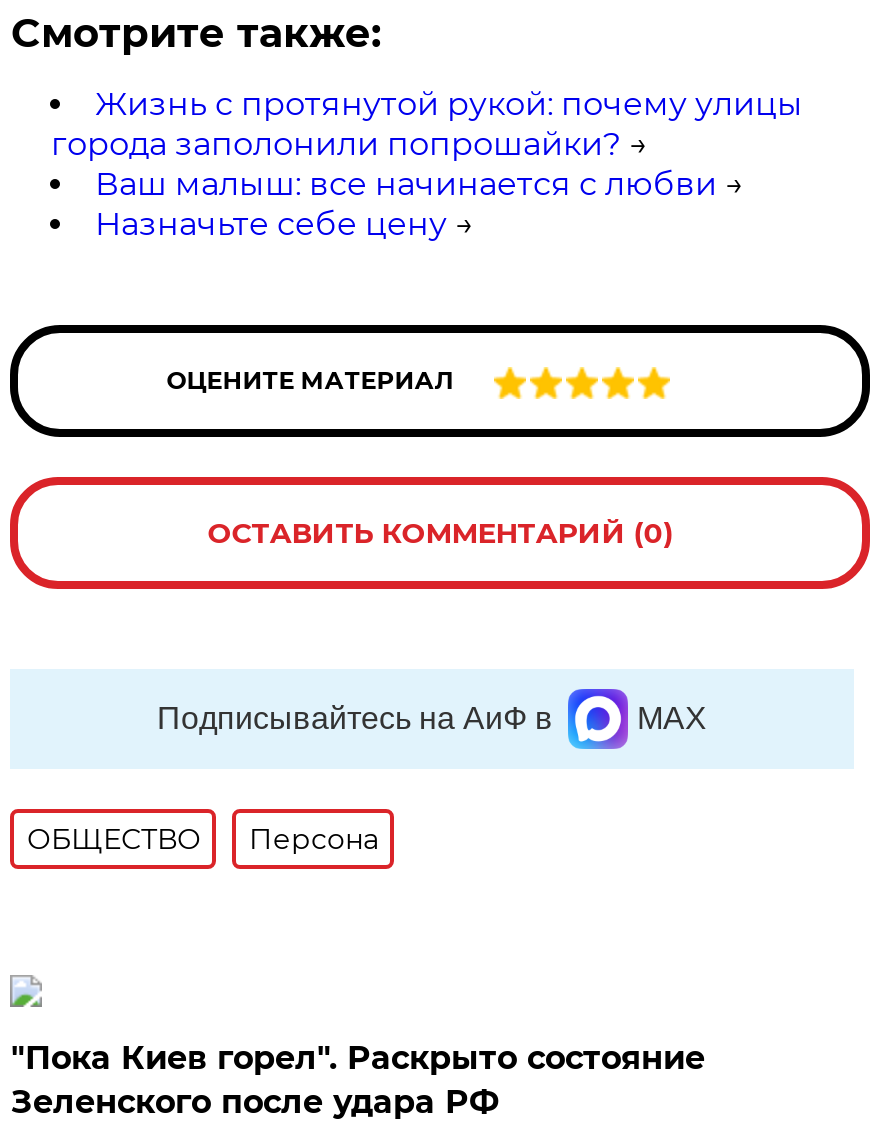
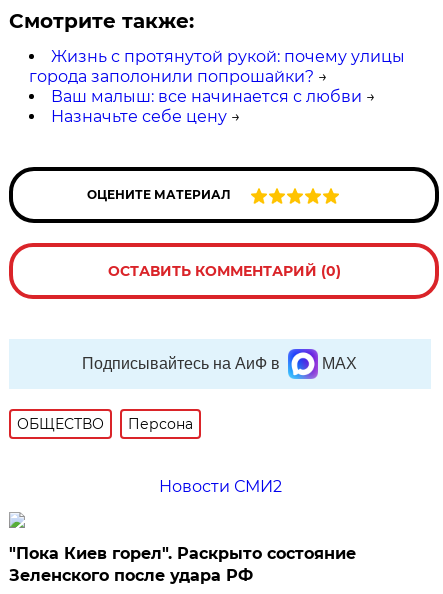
none -> [159,477,282,496] Новости СМИ2

